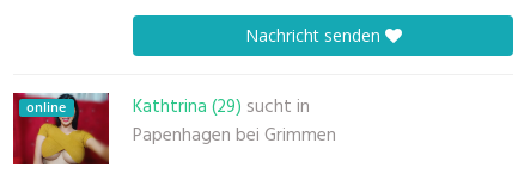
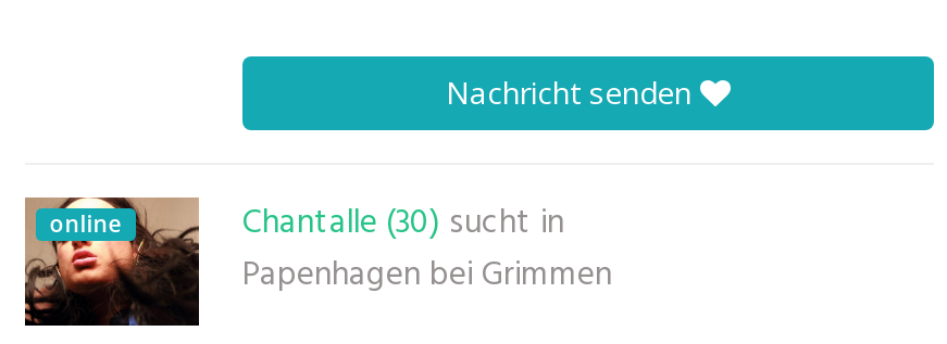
[12,92,310,166] [image] | Kathtrina (29) sucht in -> [23,195,564,328] [image] | Chantalle (30) sucht in

